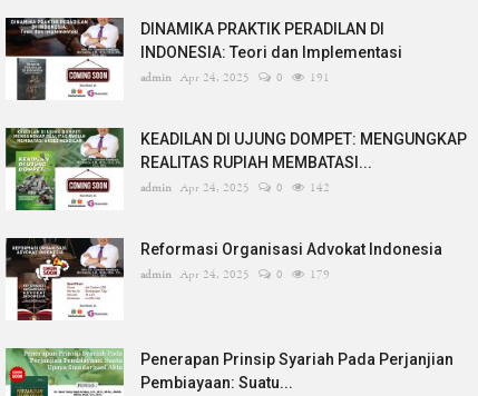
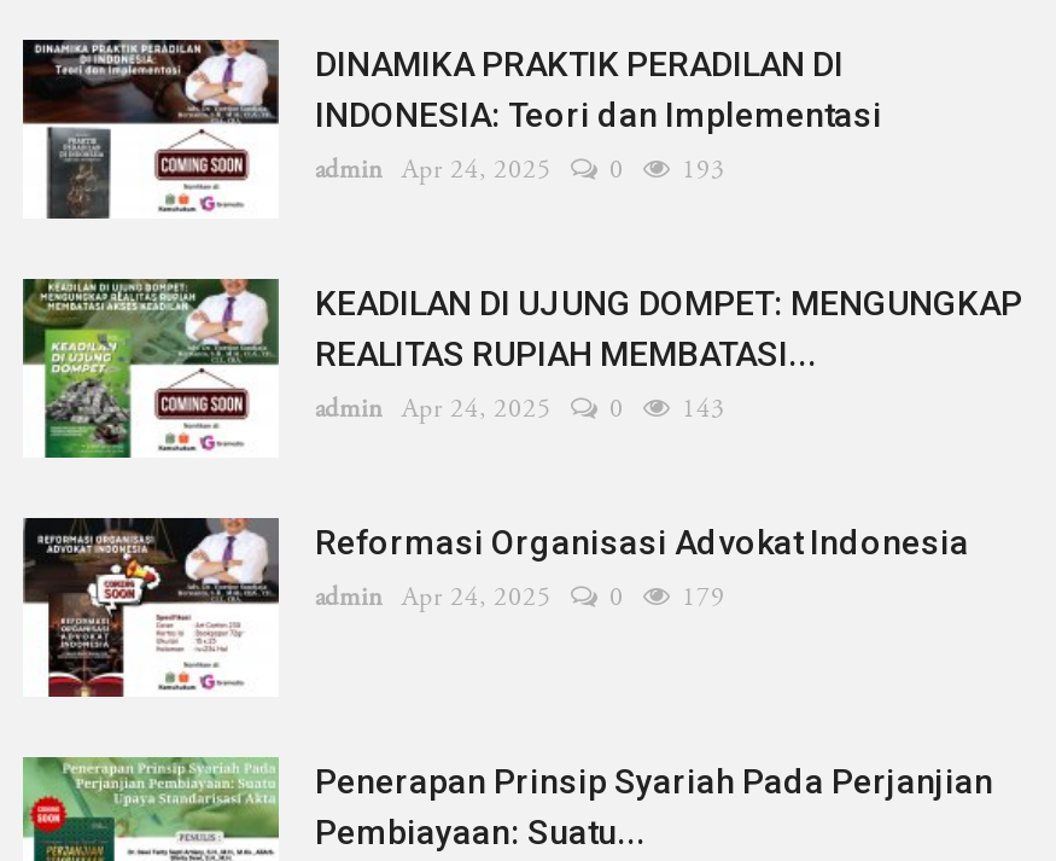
[140,69,330,85] admin Apr 24, 2025 0 191 -> [315,150,725,186] admin Apr 24, 2025 0 193
[140,179,330,195] admin Apr 24, 2025 0 142 -> [315,389,725,425] admin Apr 24, 2025 0 143

